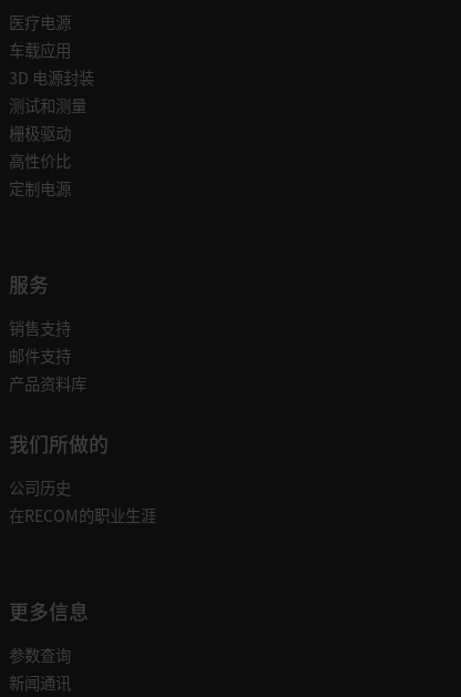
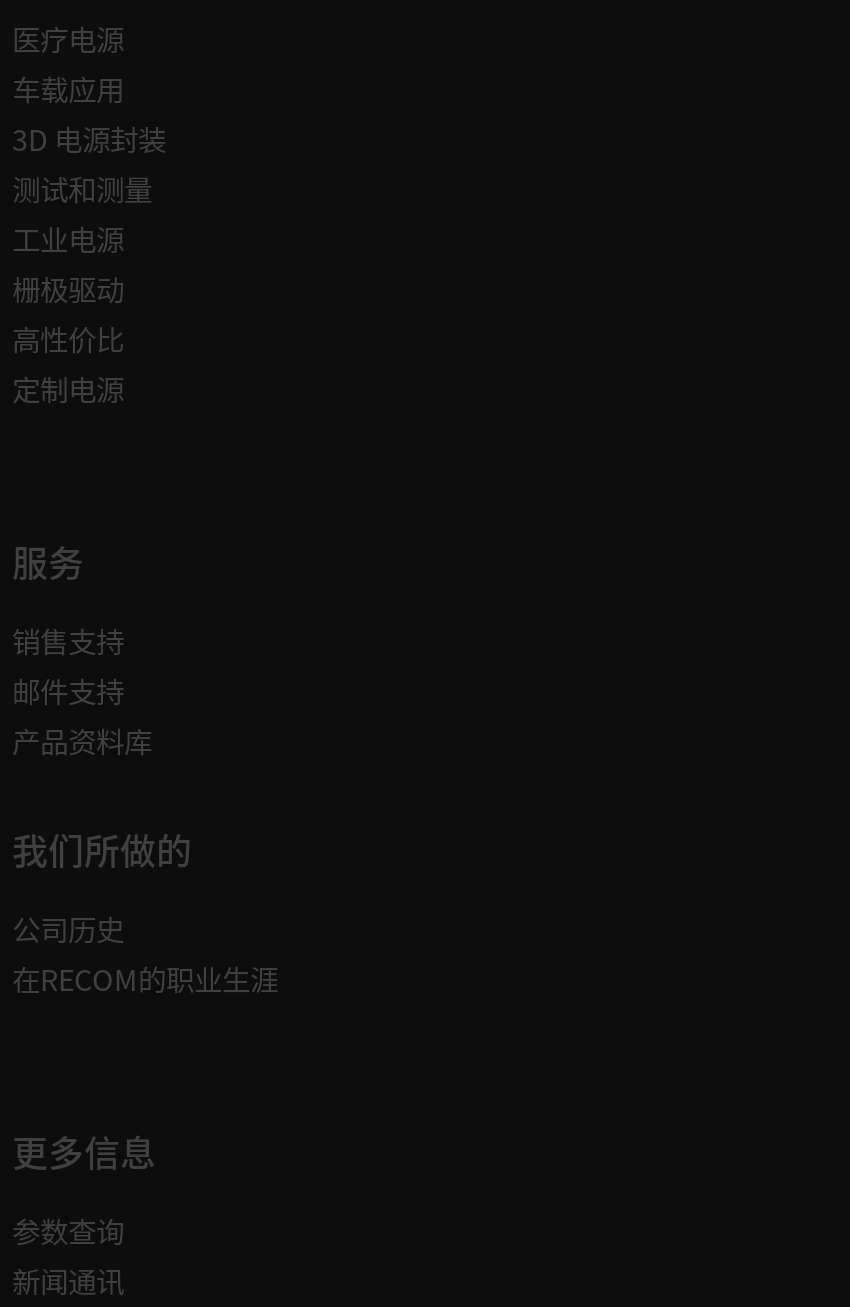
none -> [12,217,124,259] 工业电源

